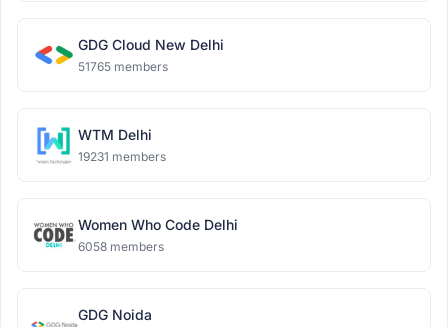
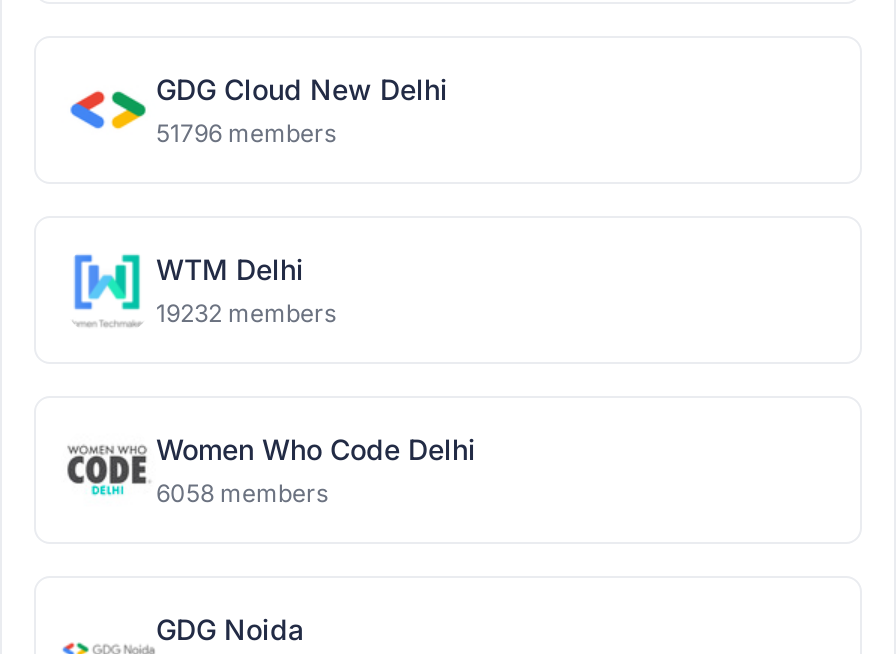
[78,59,168,74] 51765 members -> [156,118,336,148] 51796 members
[78,149,166,164] 19231 members -> [156,298,336,328] 19232 members

